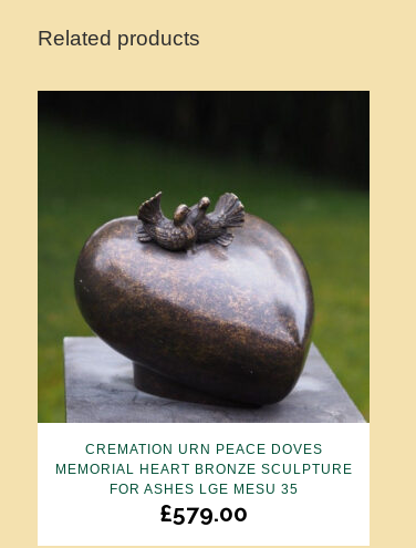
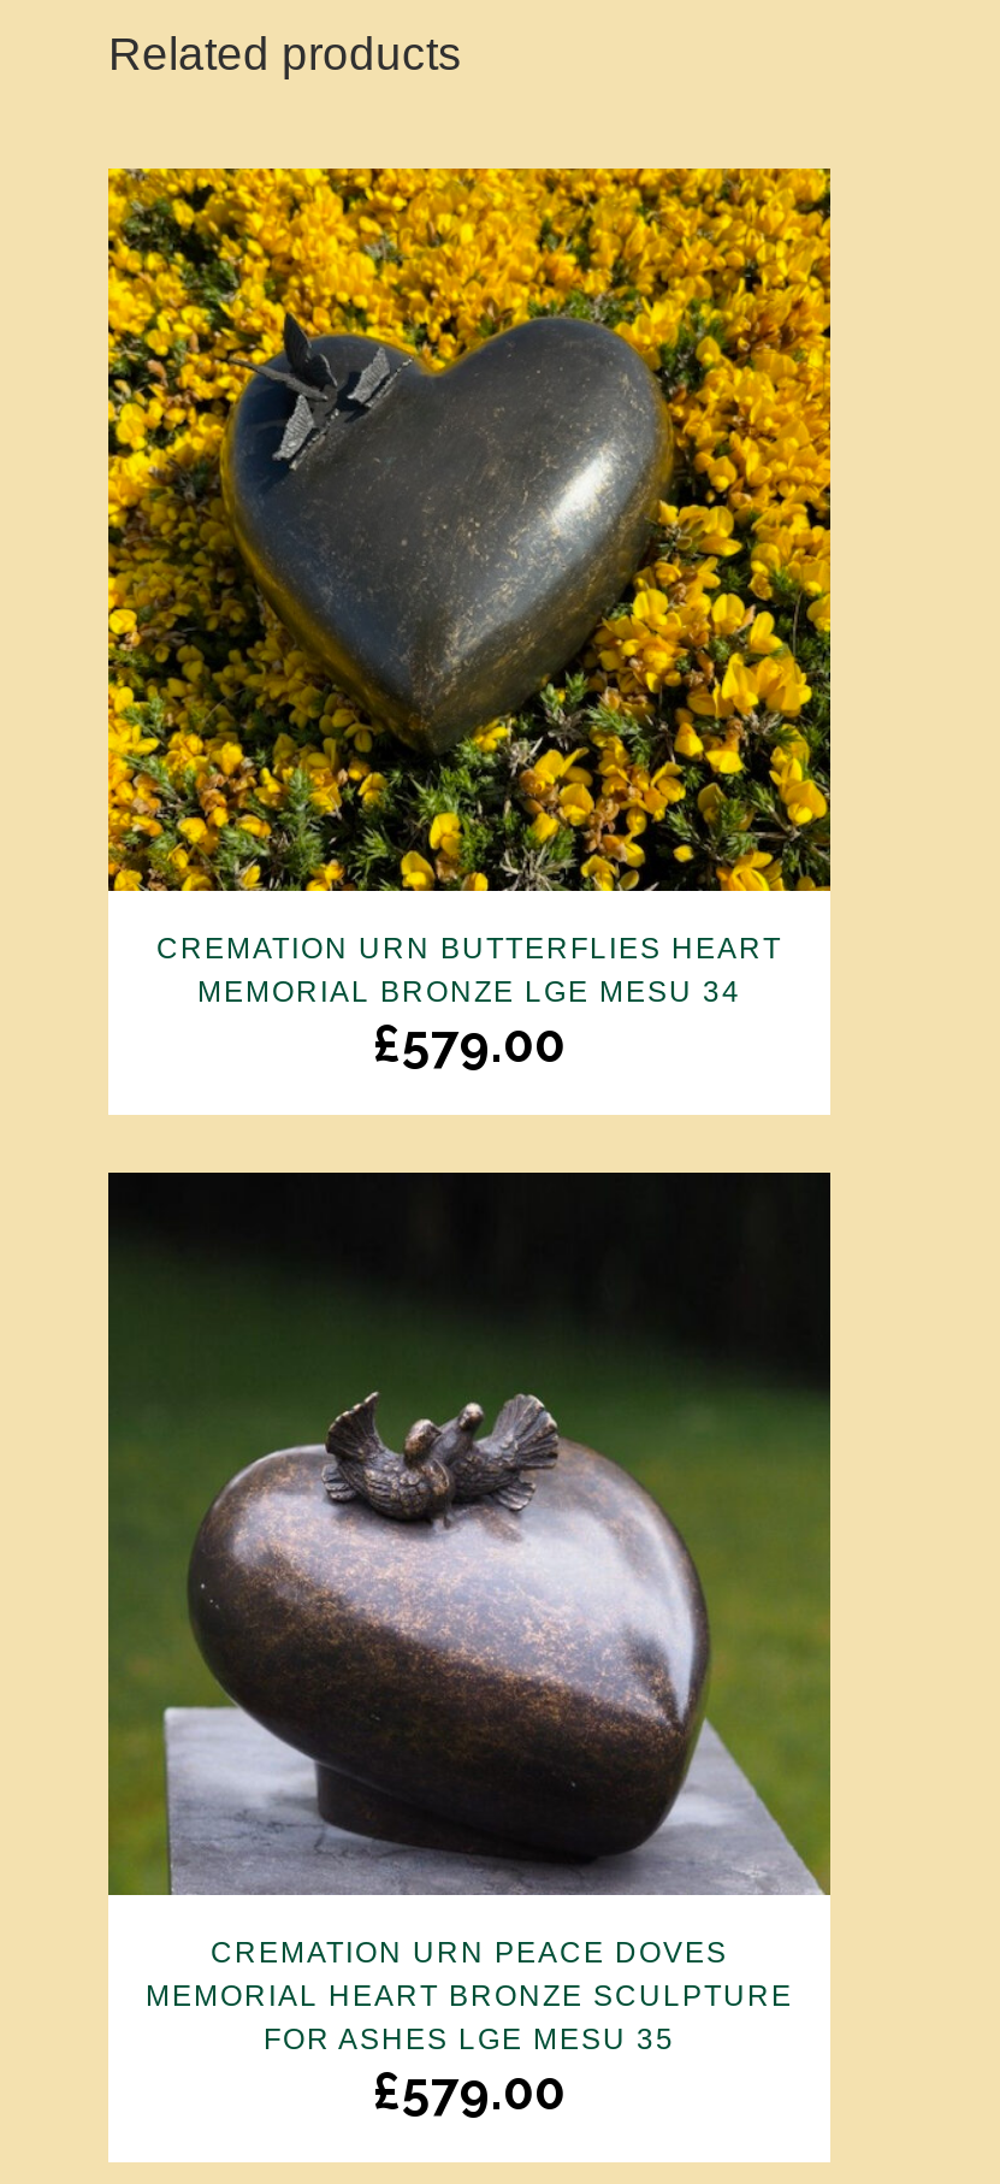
none -> [106,166,833,1074] [image] | CREMATION URN BUTTERFLIES HEART | MEMORIAL BRONZE LGE MESU 34 | £579.00

